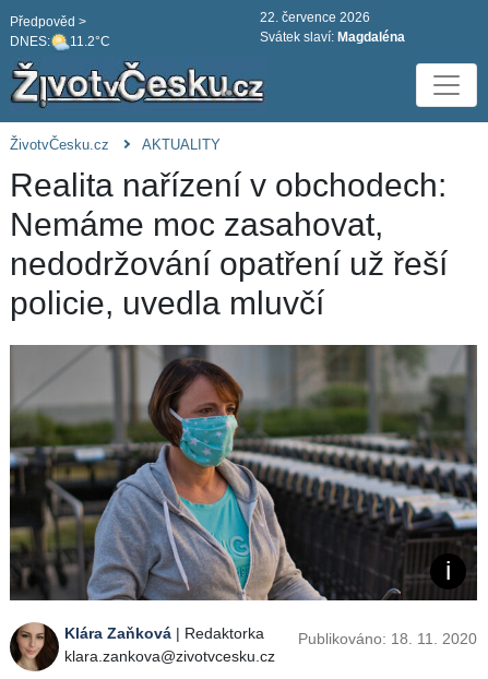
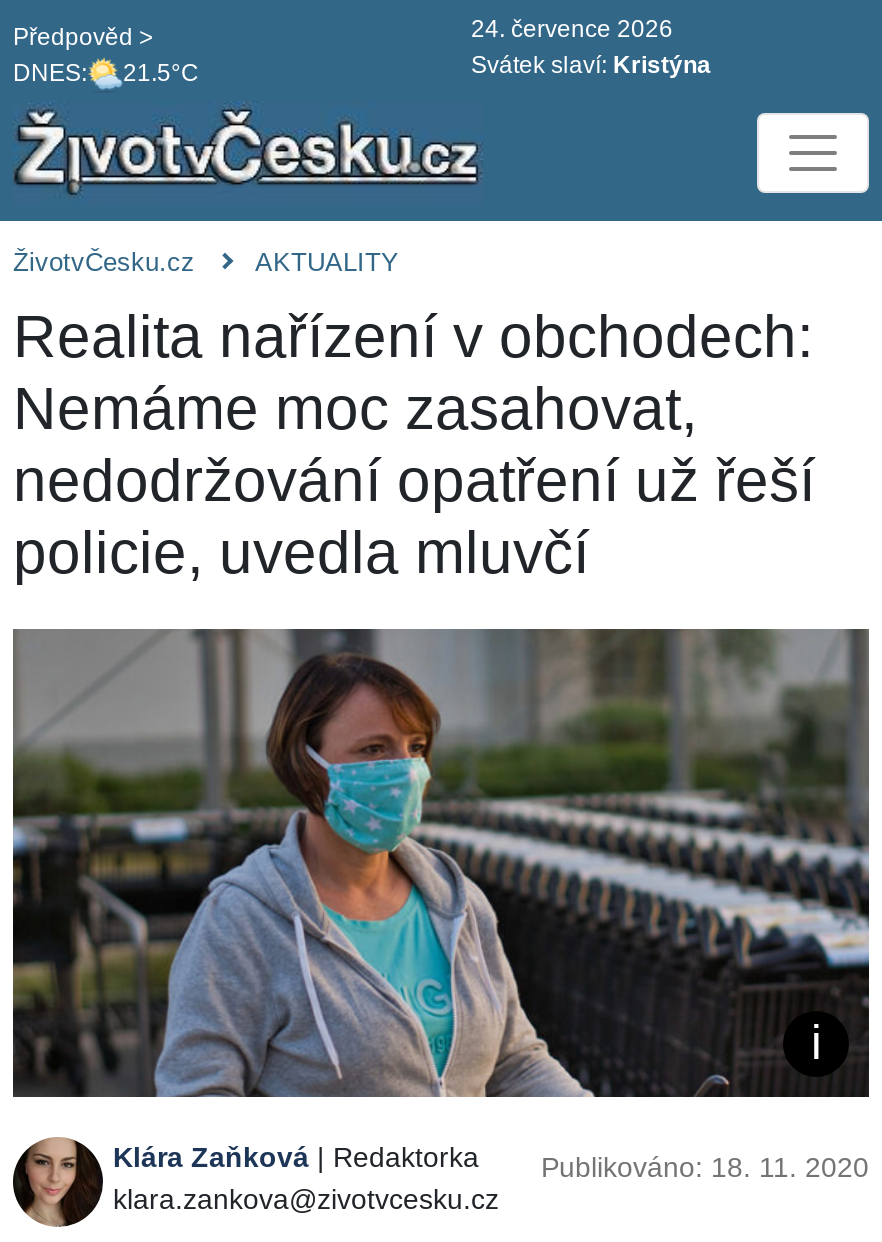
[260,10,370,25] 22. července 2026 -> [471,15,673,43] 24. července 2026
[10,34,110,50] DNES: 11.2°C -> [13,60,199,88] DNES: 21.5°C
[260,29,405,45] Svátek slaví: Magdaléna -> [471,51,711,79] Svátek slaví: Kristýna

